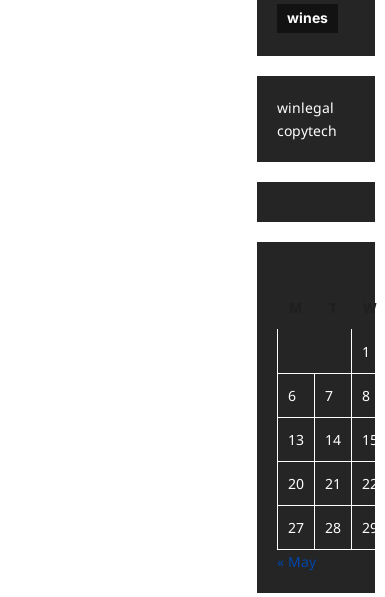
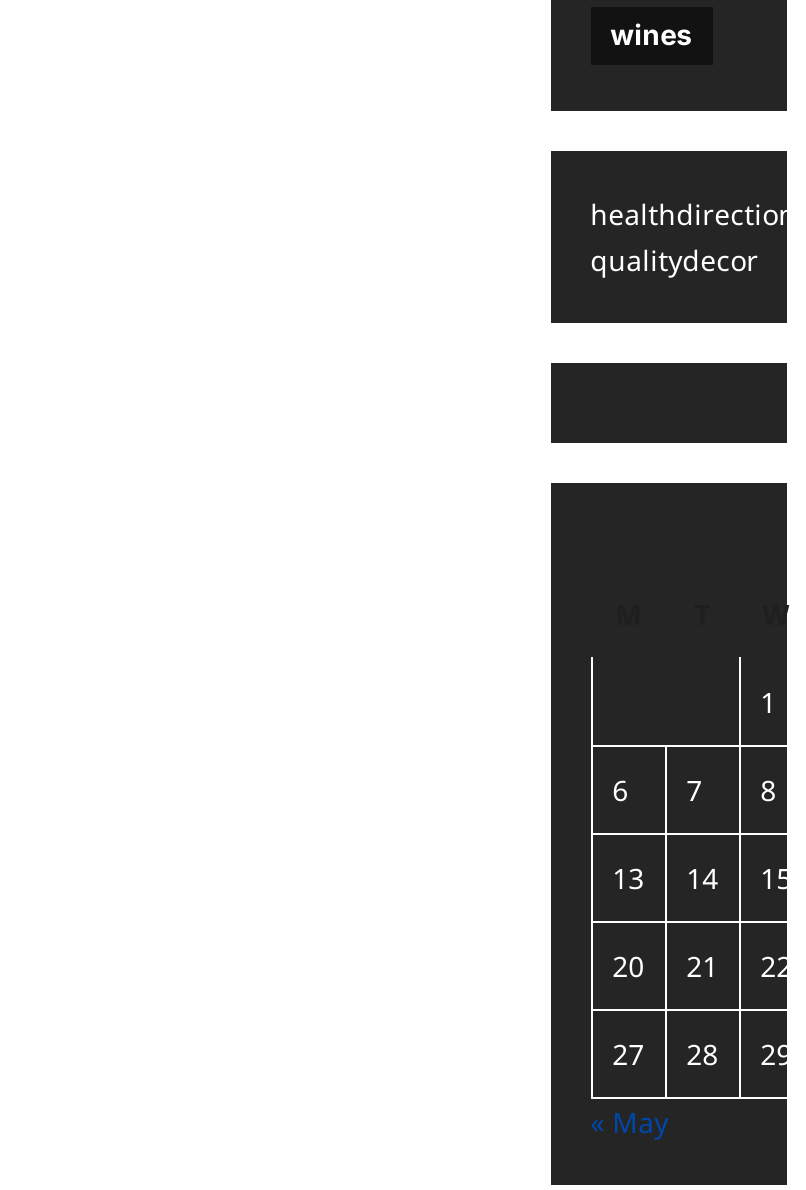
[277,98,337,140] winlegal | copytech -> [590,194,796,278] healthdirection | qualitydecor

